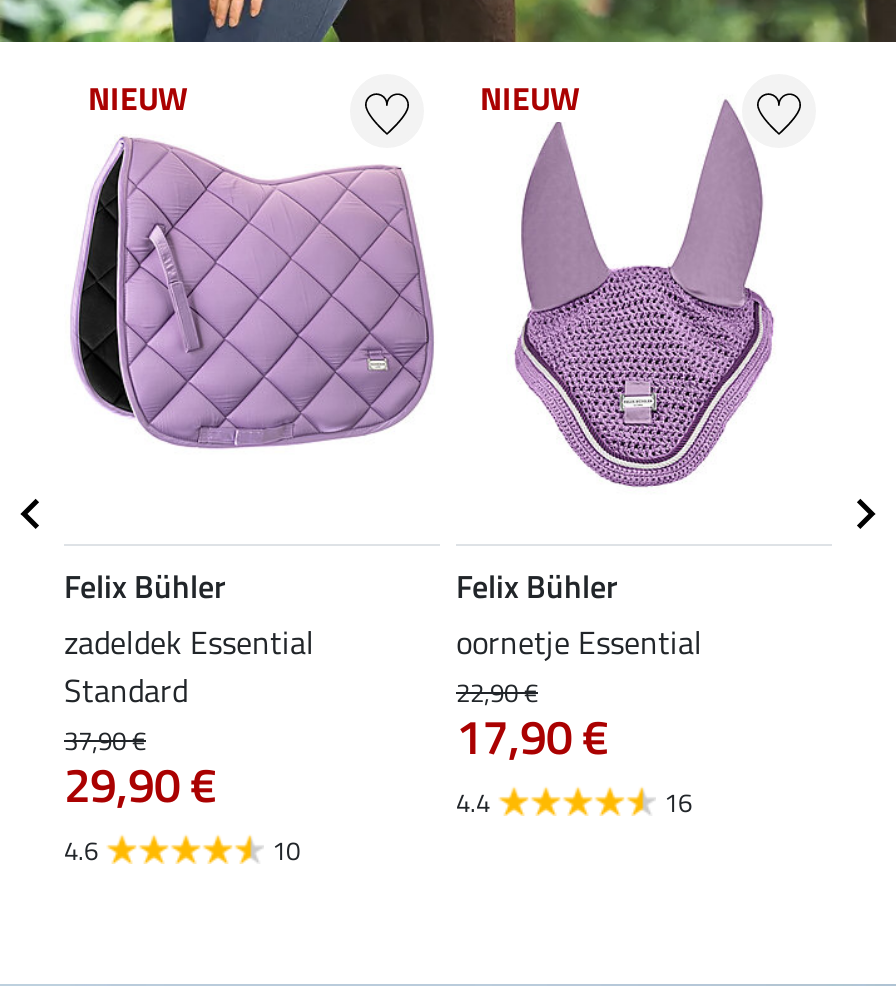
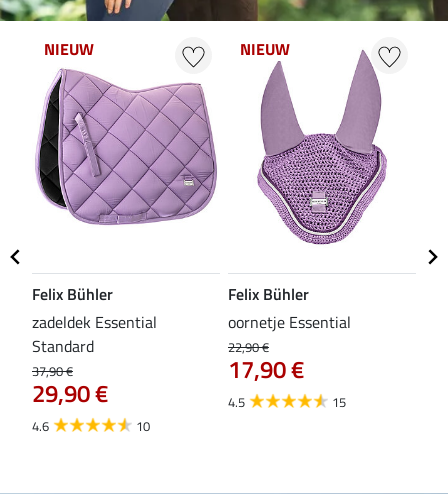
[456,783,490,823] 4.4 -> [228,392,245,412] 4.5
[664,783,692,823] 16 -> [332,392,346,412] 15

